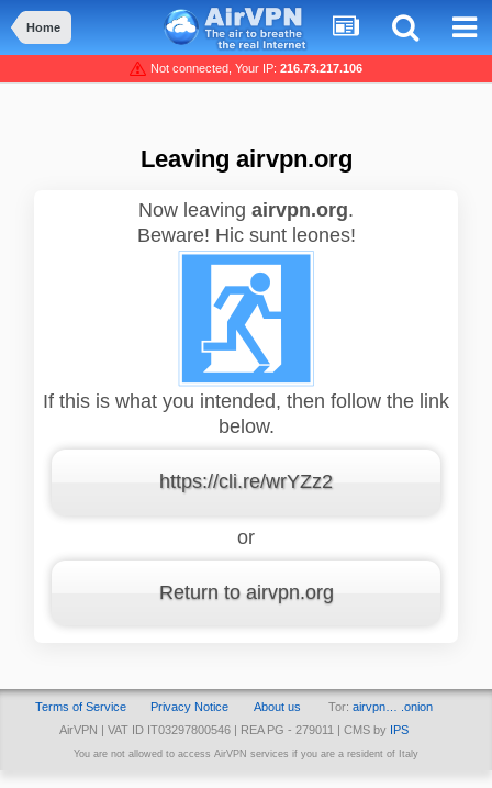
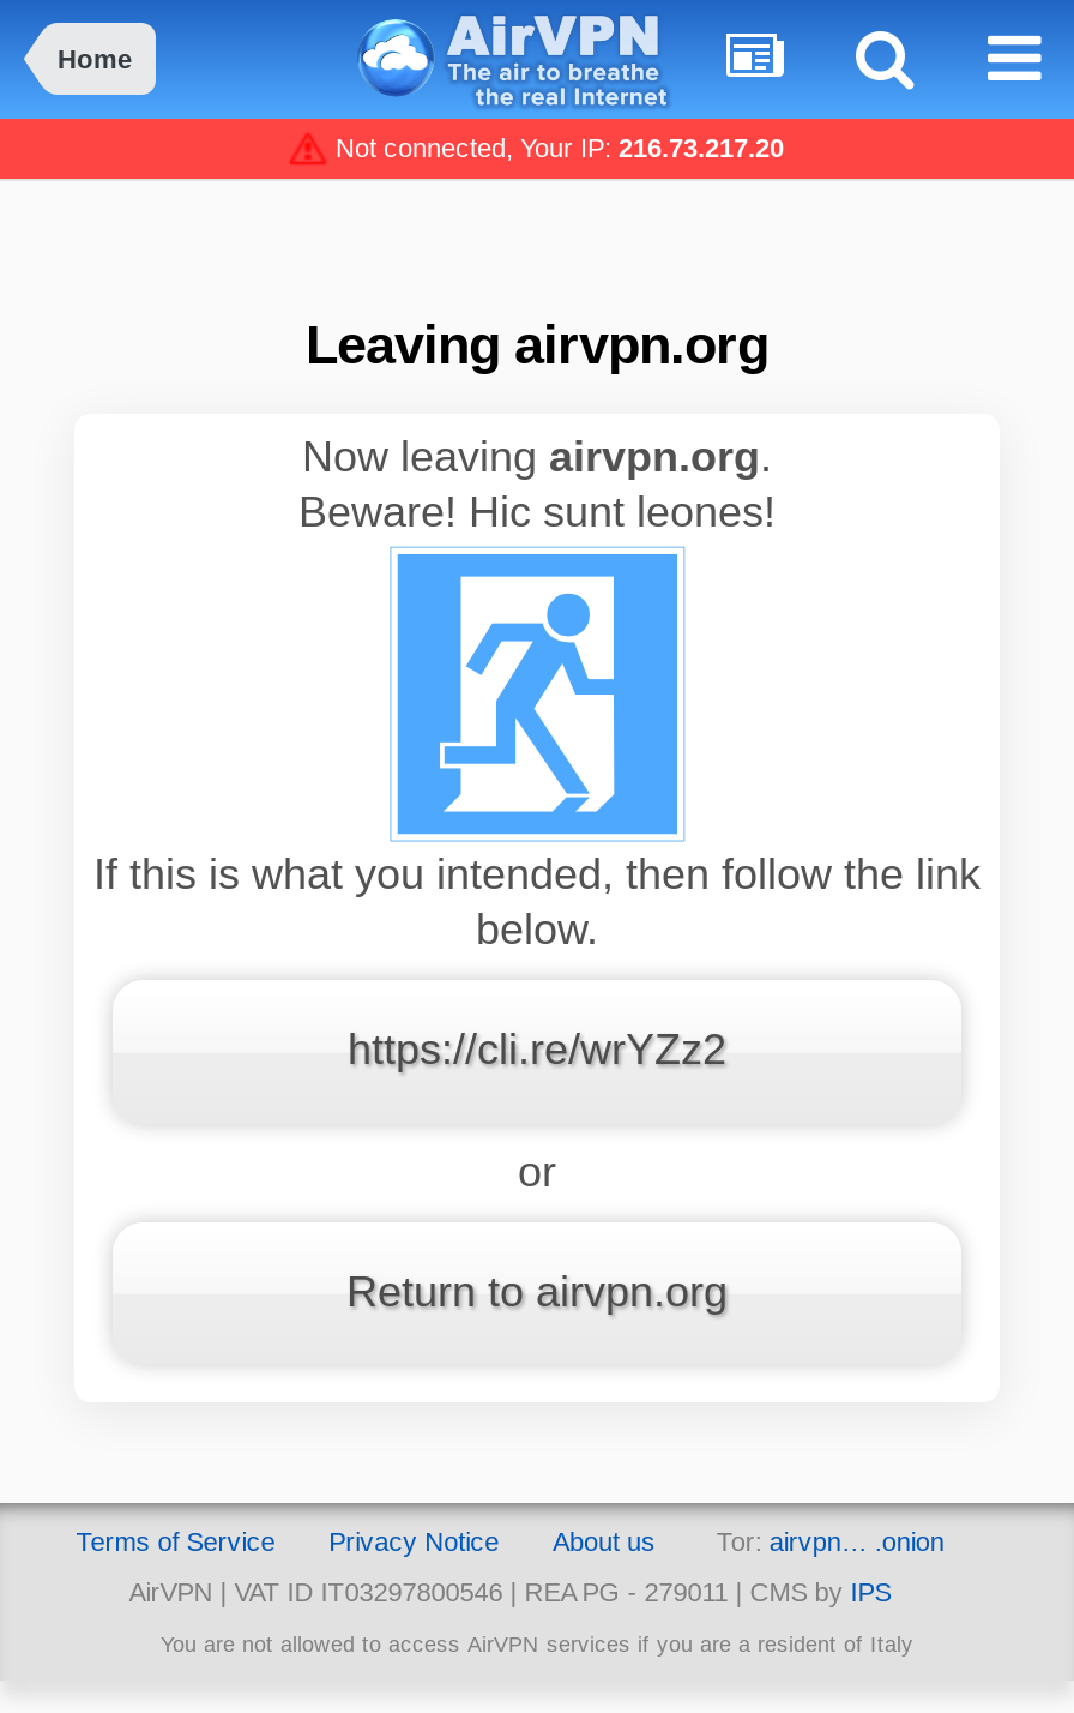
[147,62,362,75] Not connected, Your IP: 216.73.217.106 -> [328,134,784,162] Not connected, Your IP: 216.73.217.20

